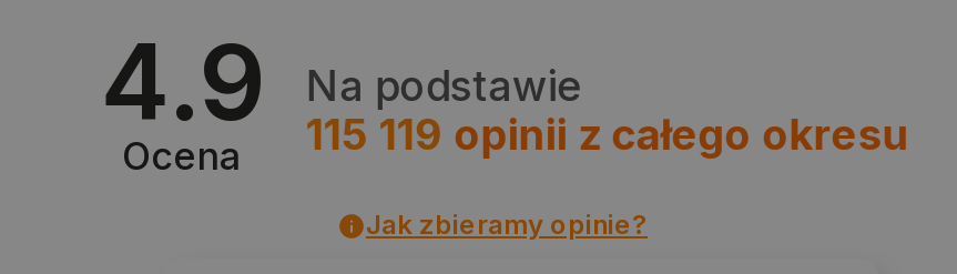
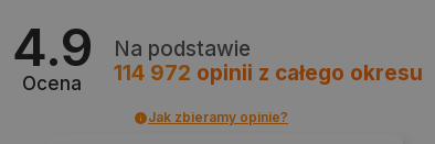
[306,109,909,160] 115 119 opinii z całego okresu -> [114,60,423,85] 114 972 opinii z całego okresu

